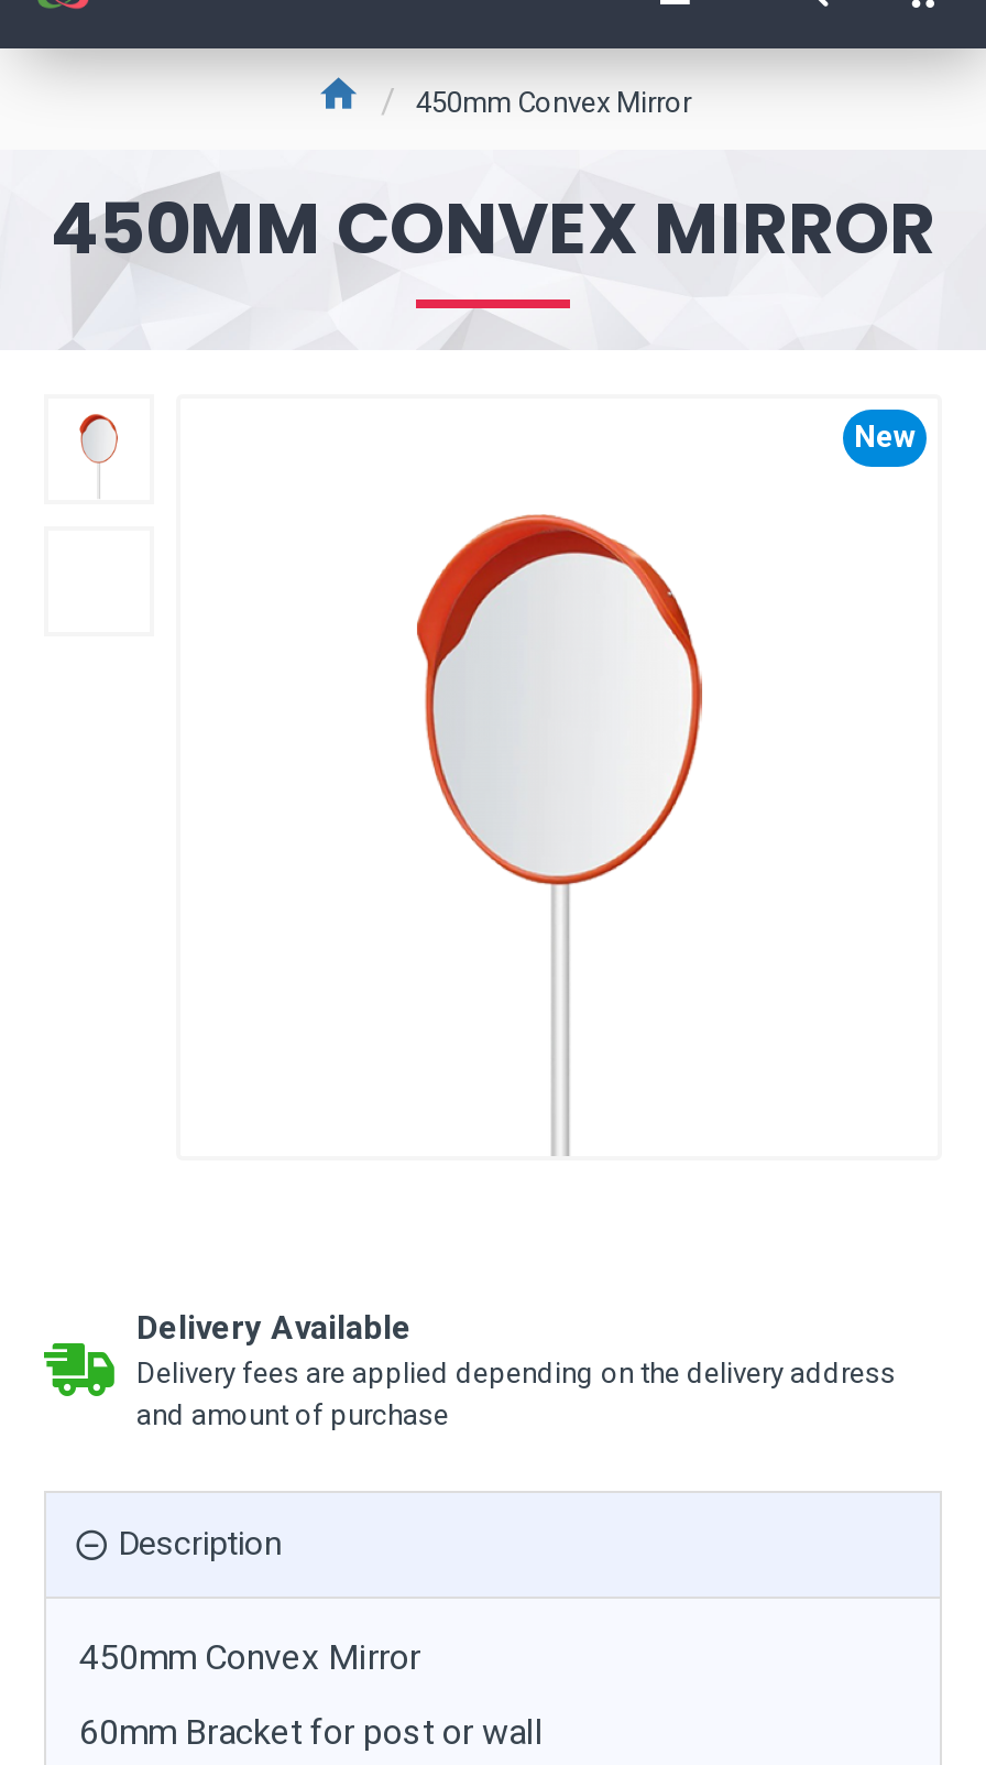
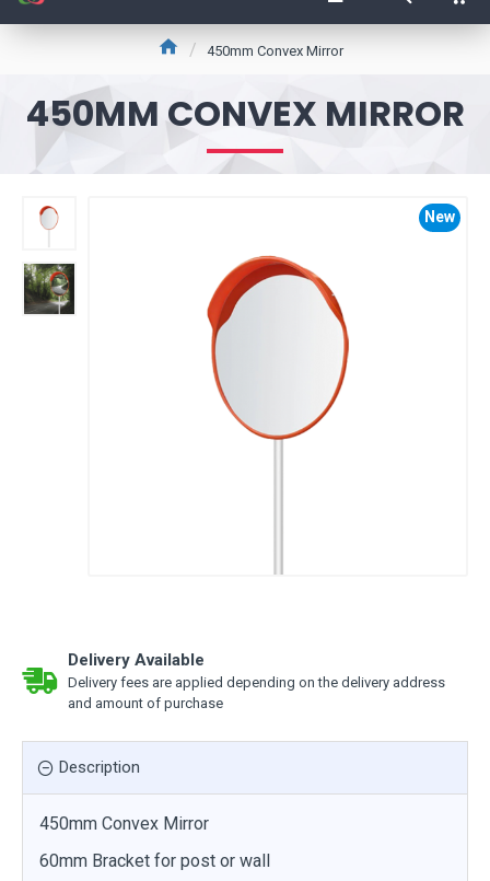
none -> [23,263,75,315] [image]

